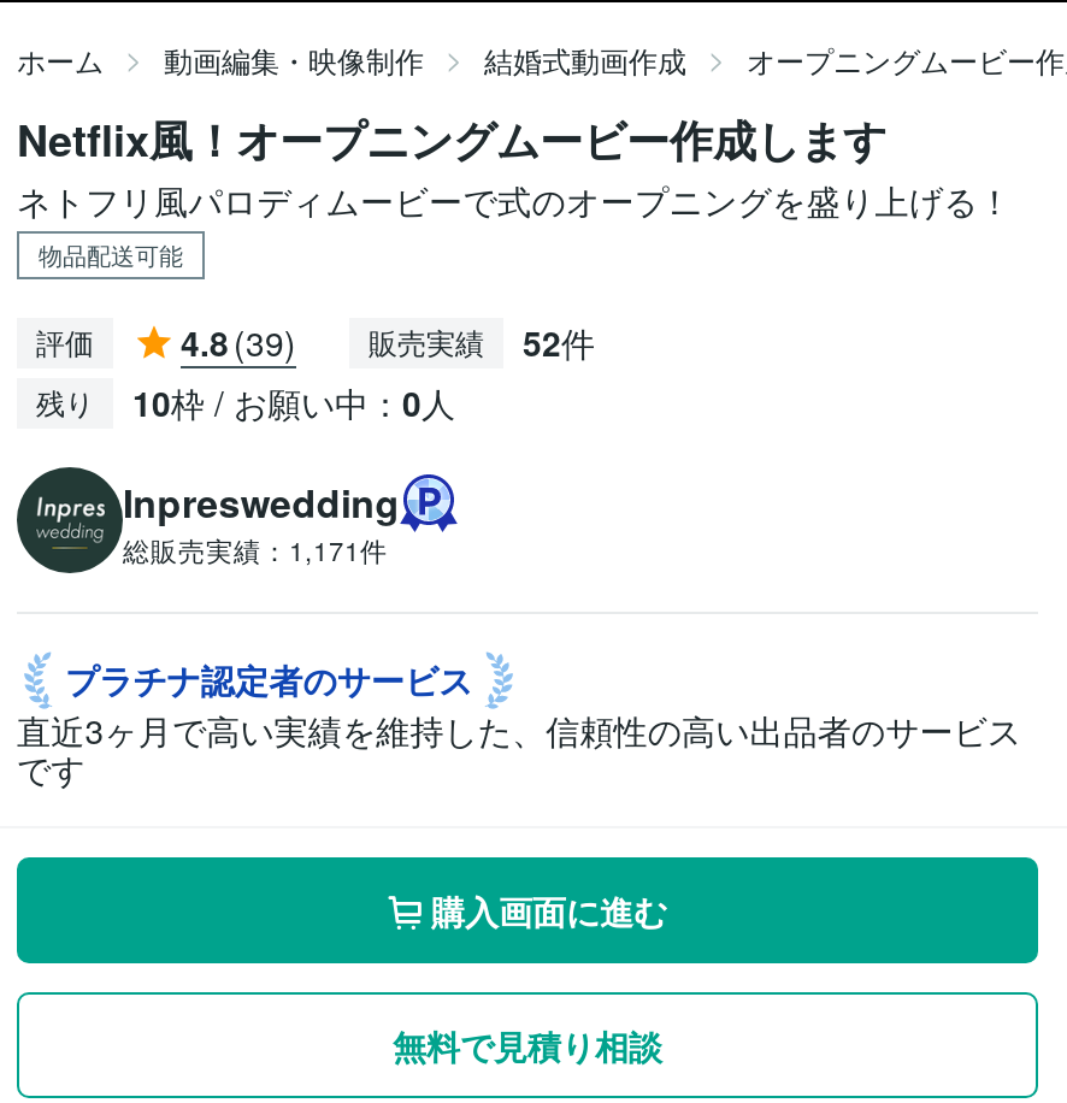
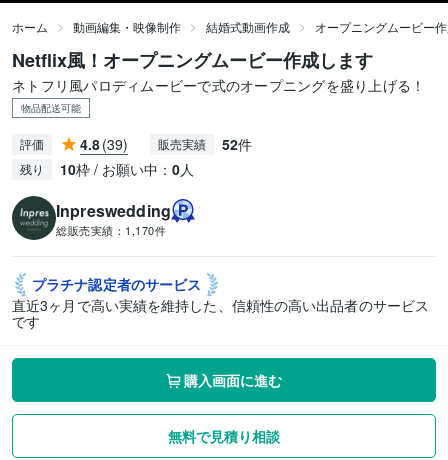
[123,530,388,569] 総販売実績：1,171件 -> [56,222,166,238] 総販売実績：1,170件

